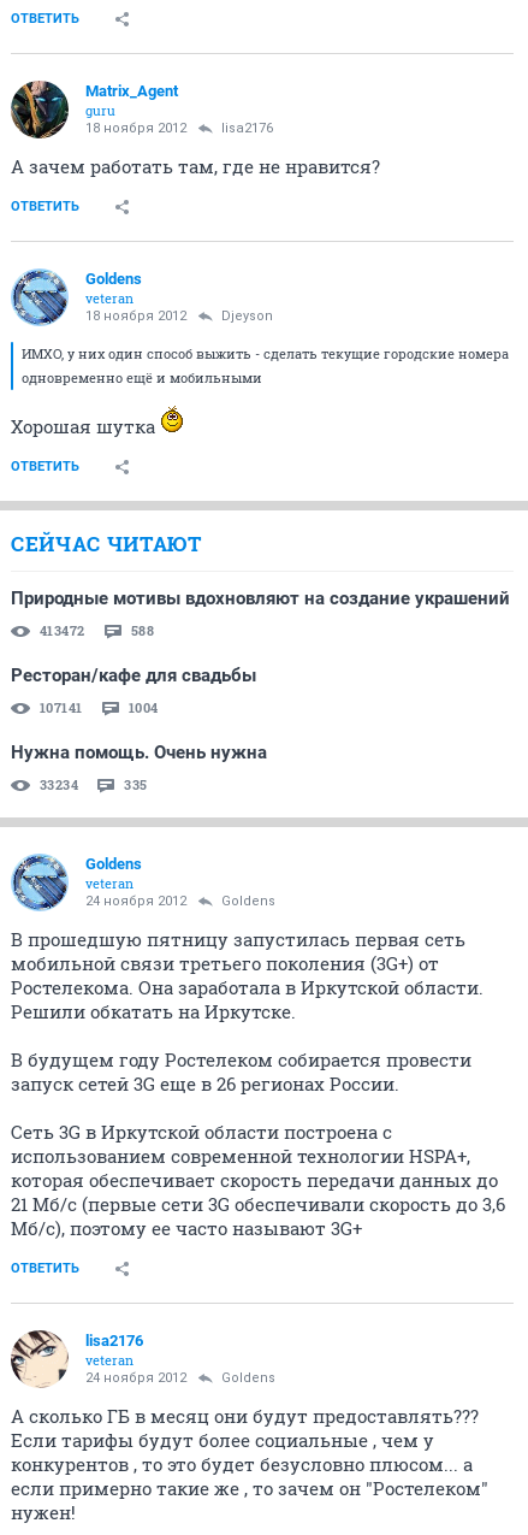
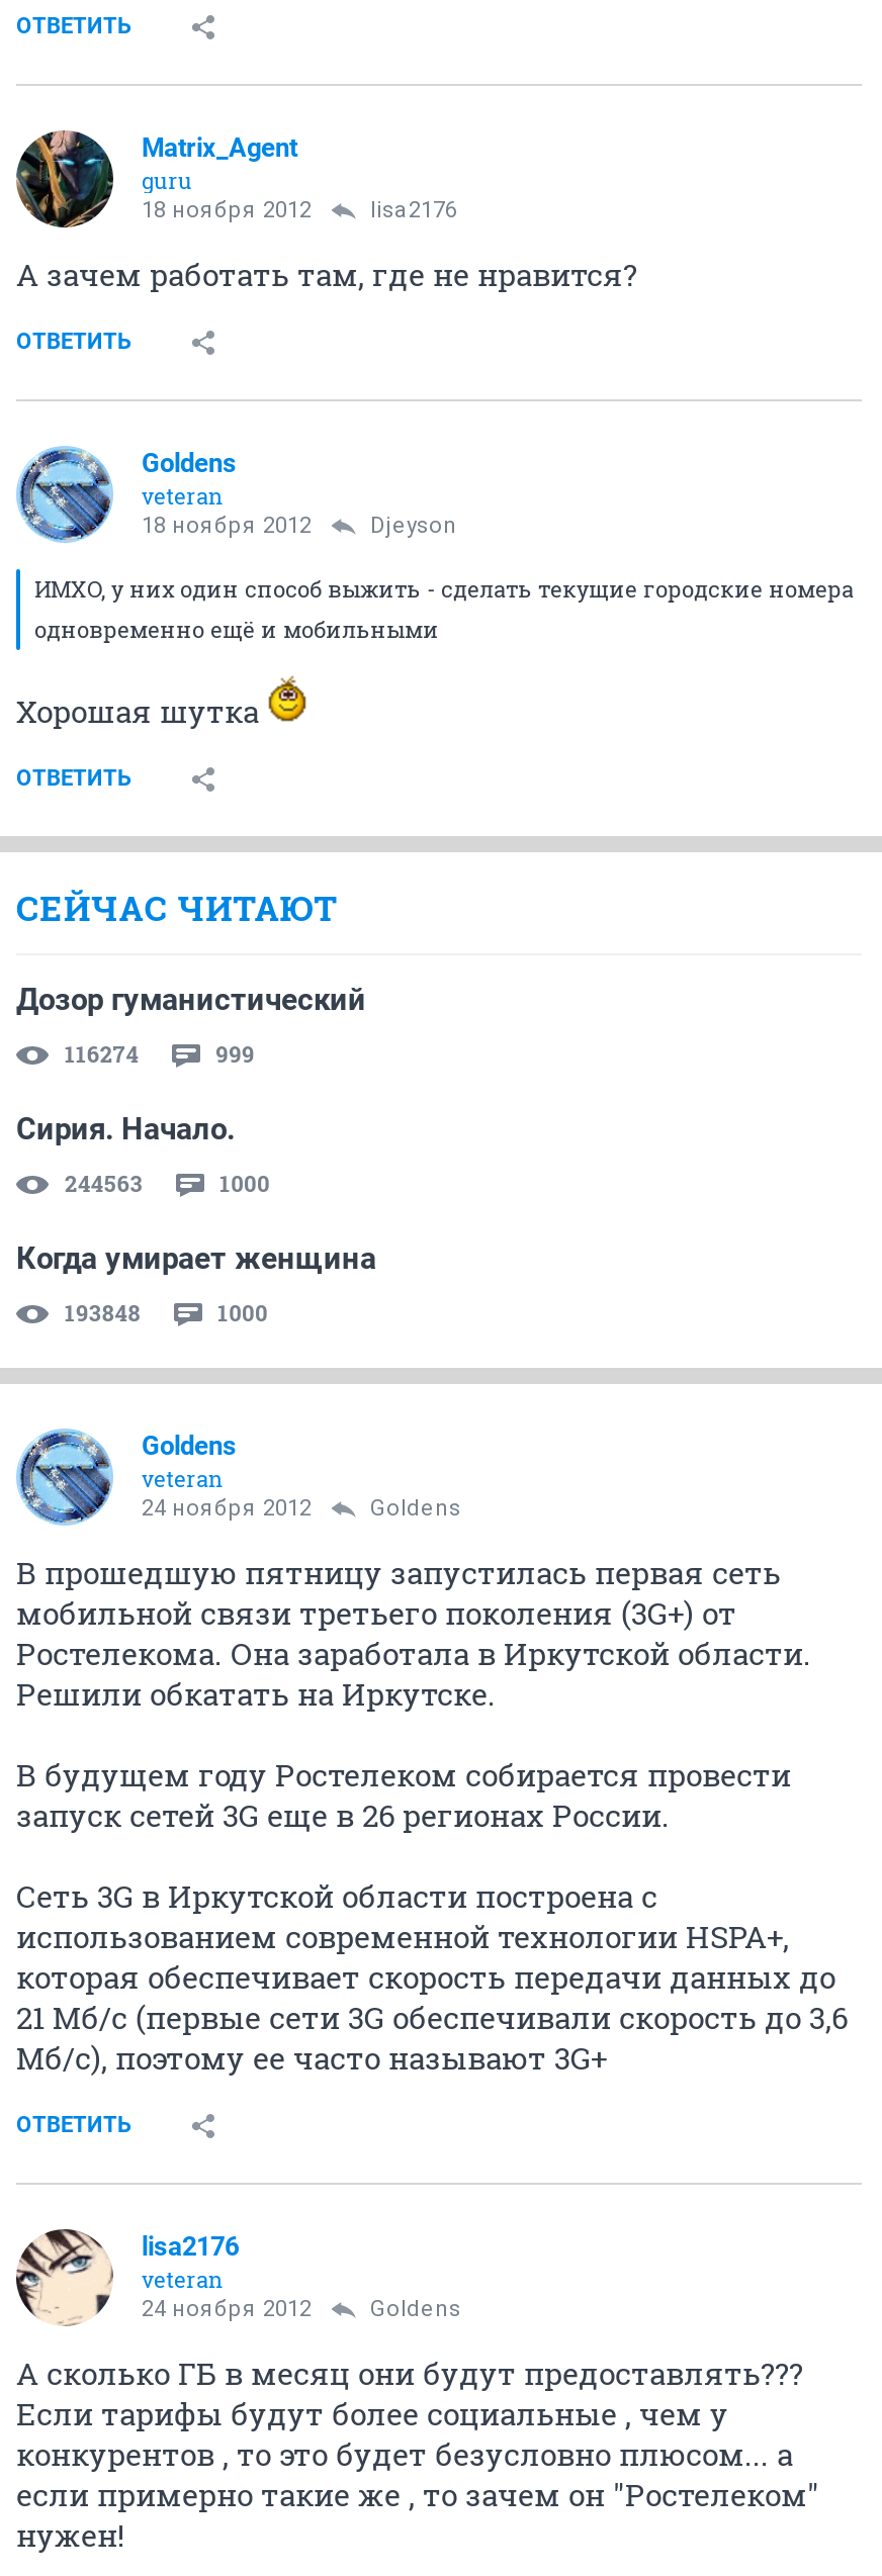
[11,588,510,609] Природные мотивы вдохновляют на создание украшений -> [16,982,366,1018] Дозор гуманистический
[40,621,154,639] 413472 | 588 -> [65,1038,255,1069] 116274 | 999
[11,665,256,686] Ресторан/кафе для свадьбы -> [16,1111,235,1147] Сирия. Начало.
[40,698,158,716] 107141 | 1004 -> [65,1168,270,1198] 244563 | 1000
[11,742,267,763] Нужна помощь. Очень нужна -> [16,1240,376,1277] Когда умирает женщина
[40,775,147,793] 33234 | 335 -> [65,1297,268,1327] 193848 | 1000

